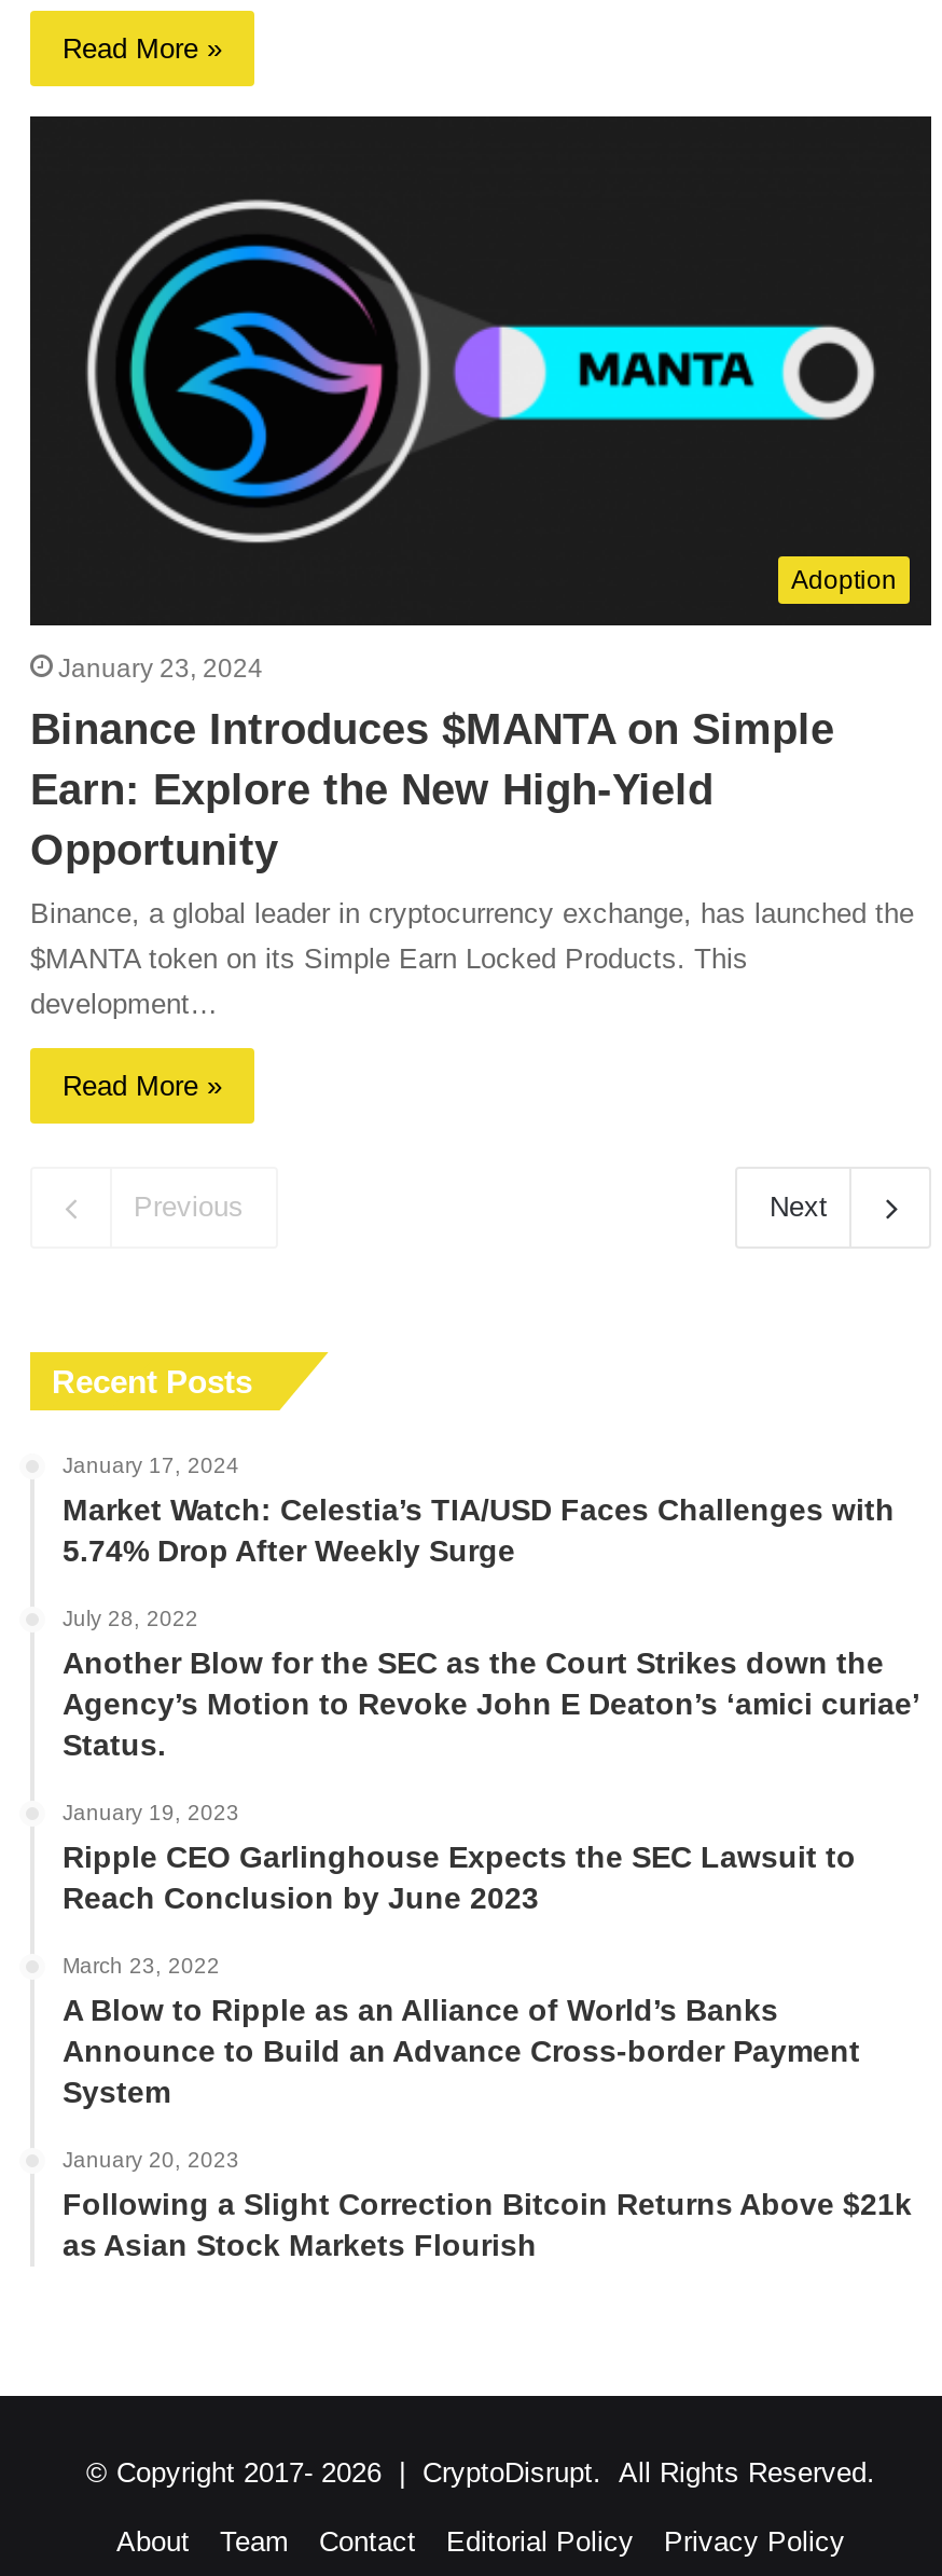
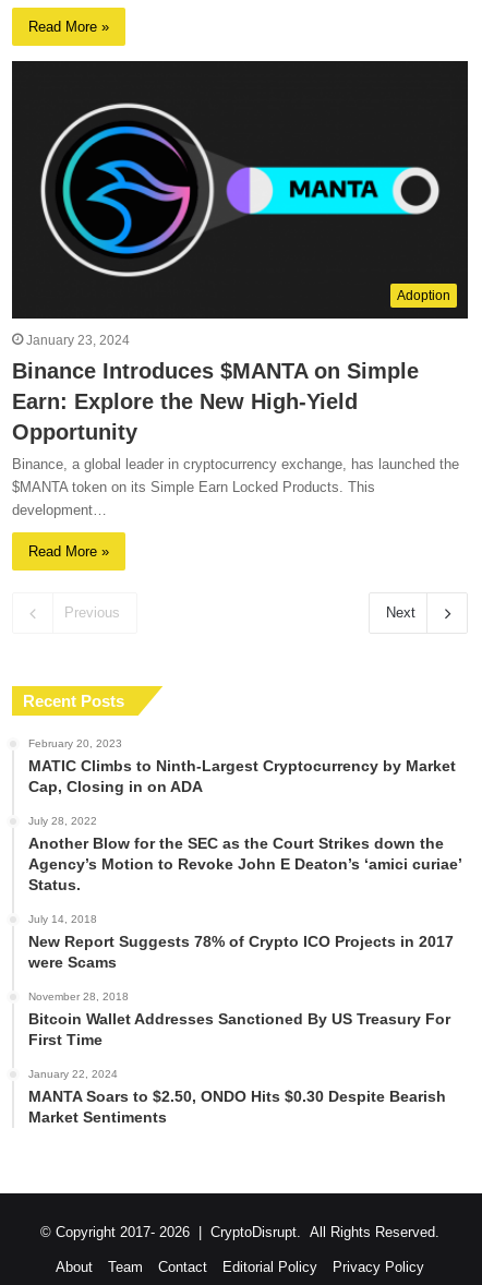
[63,1453,895,1567] January 17, 2024 | Market Watch: Celestia’s TIA/USD Faces Challenges with | 5.74% Drop After Weekly Surge -> [28,737,456,795] February 20, 2023 | MATIC Climbs to Ninth-Largest Cryptocurrency by Market | Cap, Closing in on ADA
[63,1800,856,1914] January 19, 2023 | Ripple CEO Garlinghouse Expects the SEC Lawsuit to | Reach Conclusion by June 2023 -> [28,913,454,970] July 14, 2018 | New Report Suggests 78% of Crypto ICO Projects in 2017 | were Scams
[63,1953,860,2108] March 23, 2022 | A Blow to Ripple as an Alliance of World’s Banks | Announce to Build an Advance Cross-border Payment | System -> [28,990,450,1048] November 28, 2018 | Bitcoin Wallet Addresses Sanctioned By US Treasury For | First Time
[63,2147,912,2261] January 20, 2023 | Following a Slight Correction Bitcoin Returns Above $21k | as Asian Stock Markets Flourish -> [28,1067,446,1125] January 22, 2024 | MANTA Soars to $2.50, ONDO Hits $0.30 Despite Bearish | Market Sentiments

